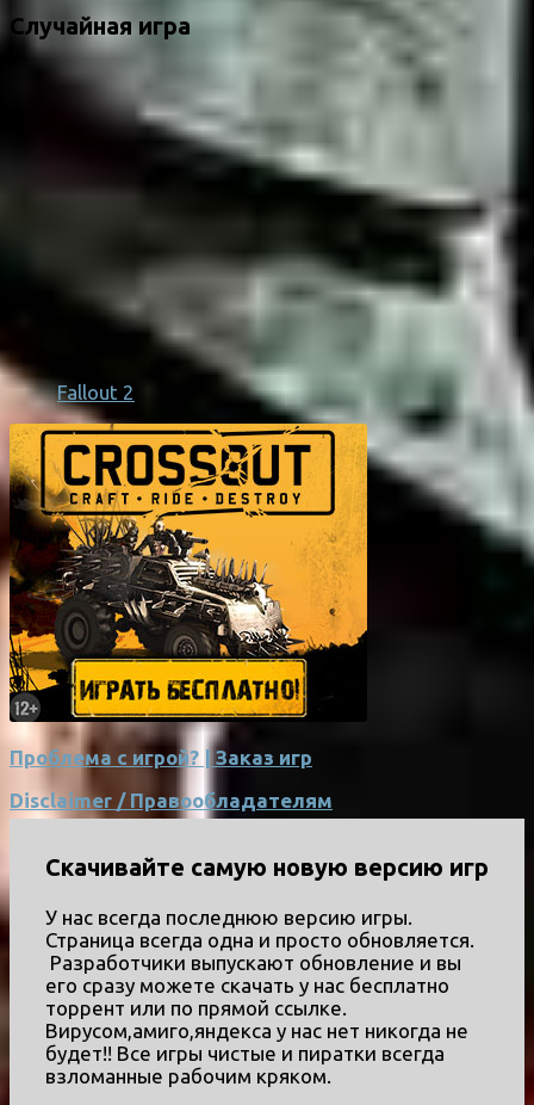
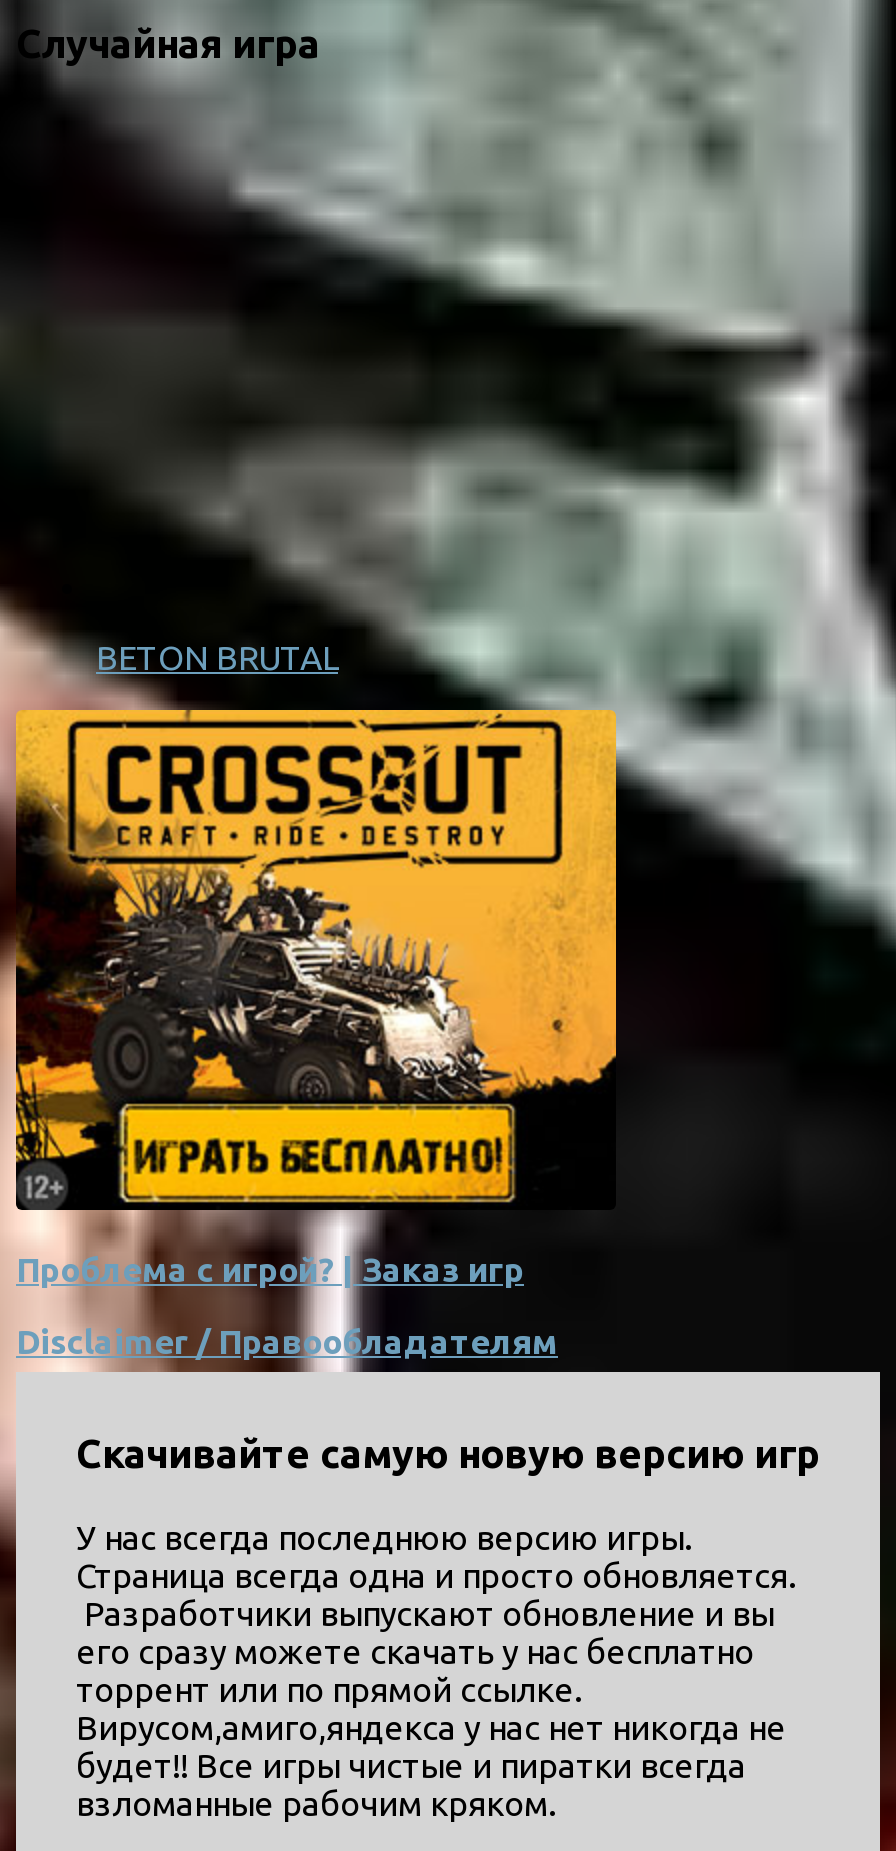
[57,381,135,403] Fallout 2 -> [96,638,338,676] BETON BRUTAL

